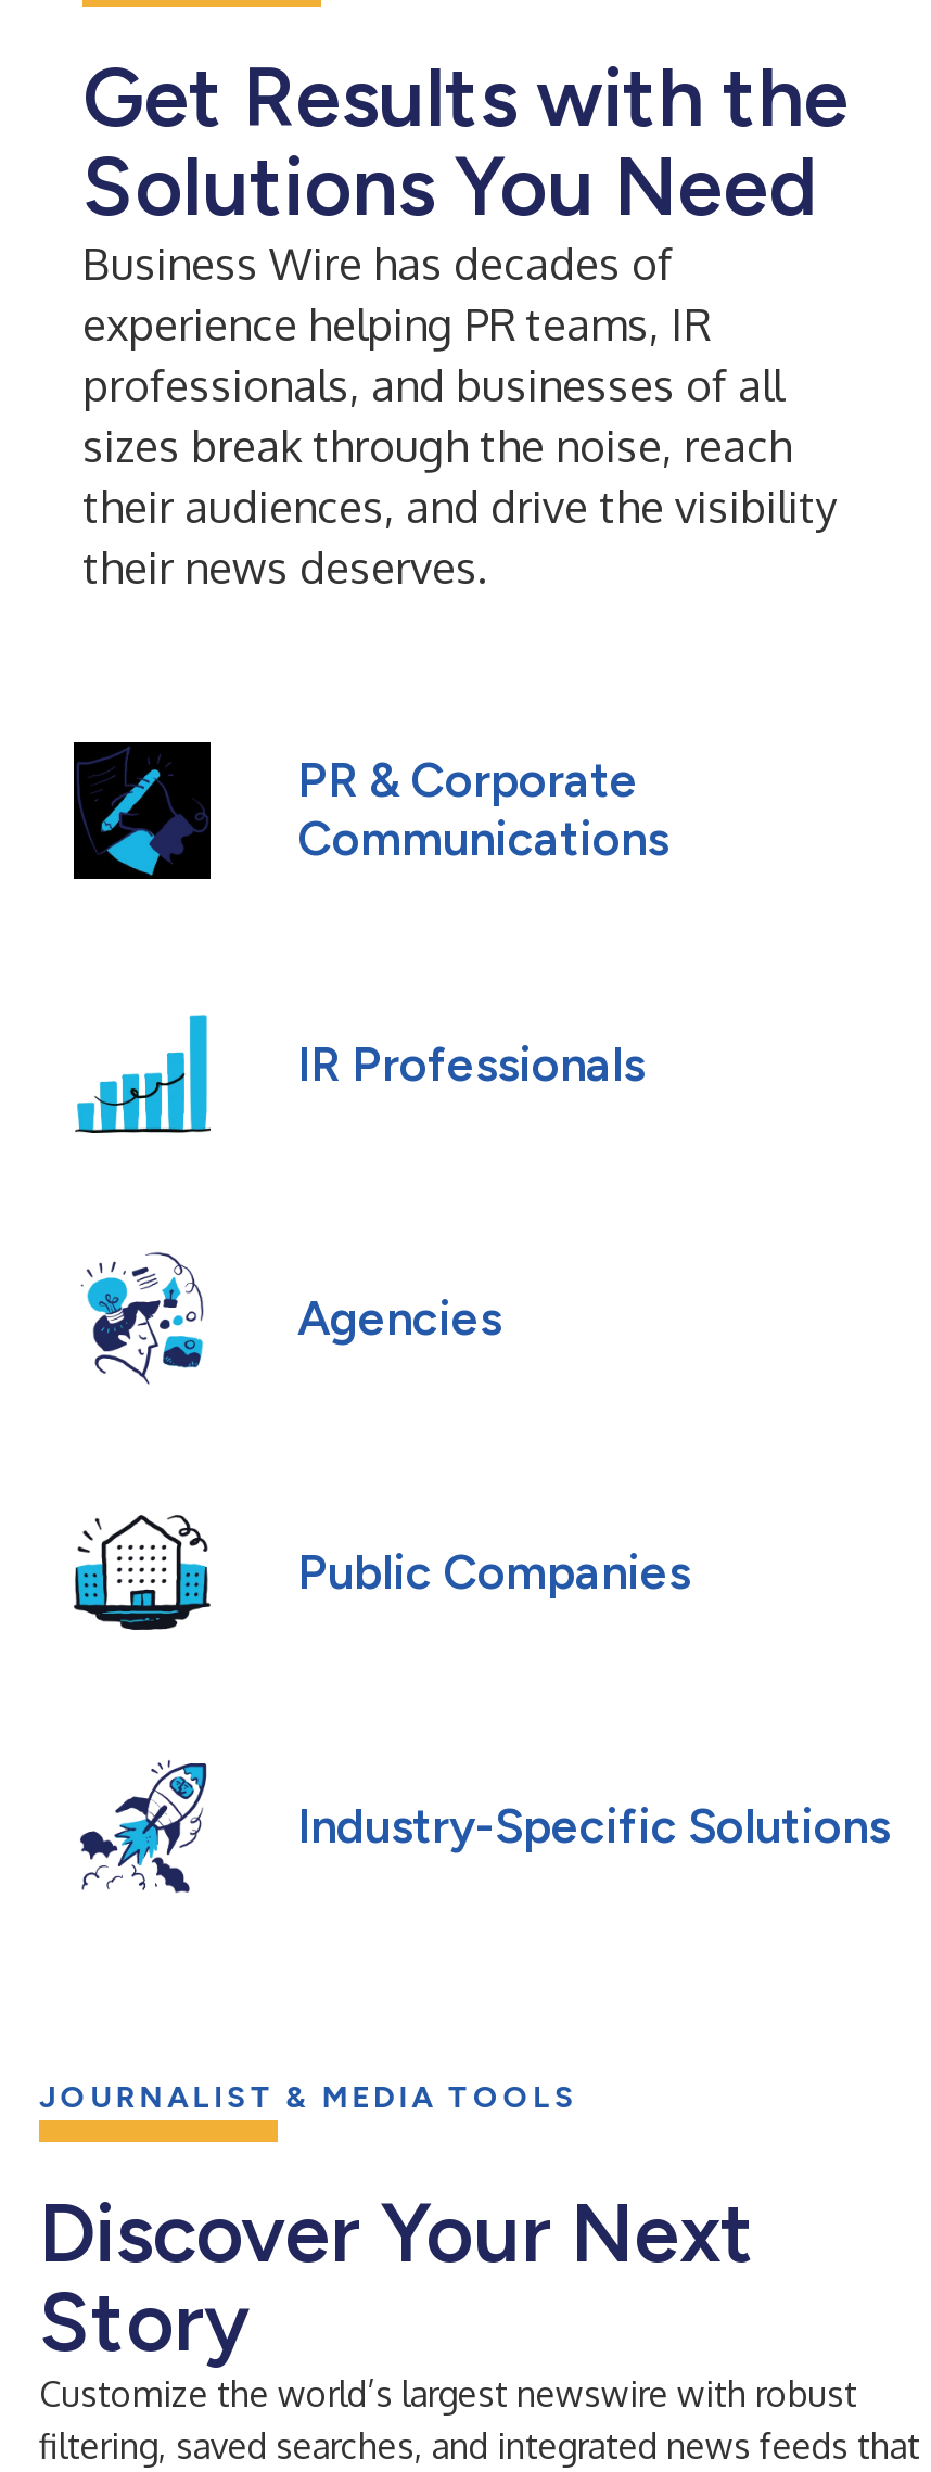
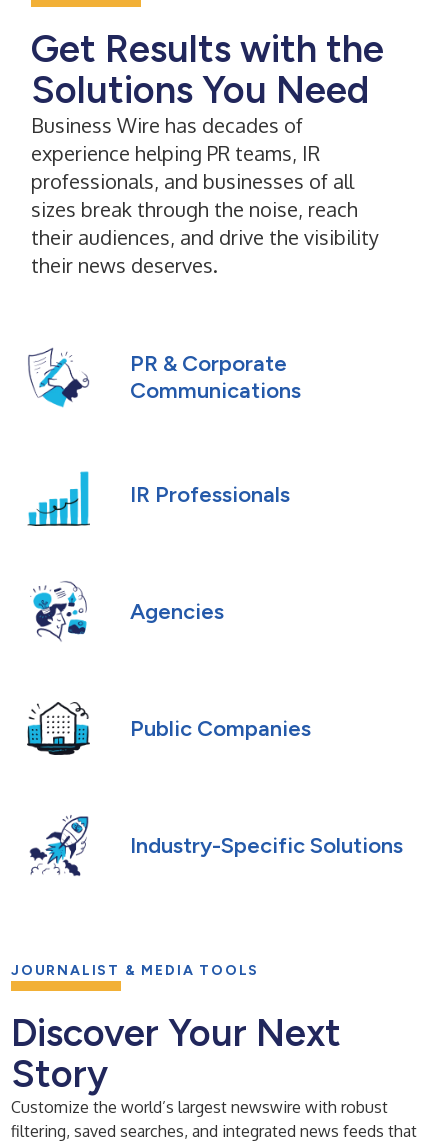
[72,740,213,881] [image] -> [27,346,90,409] [image]

